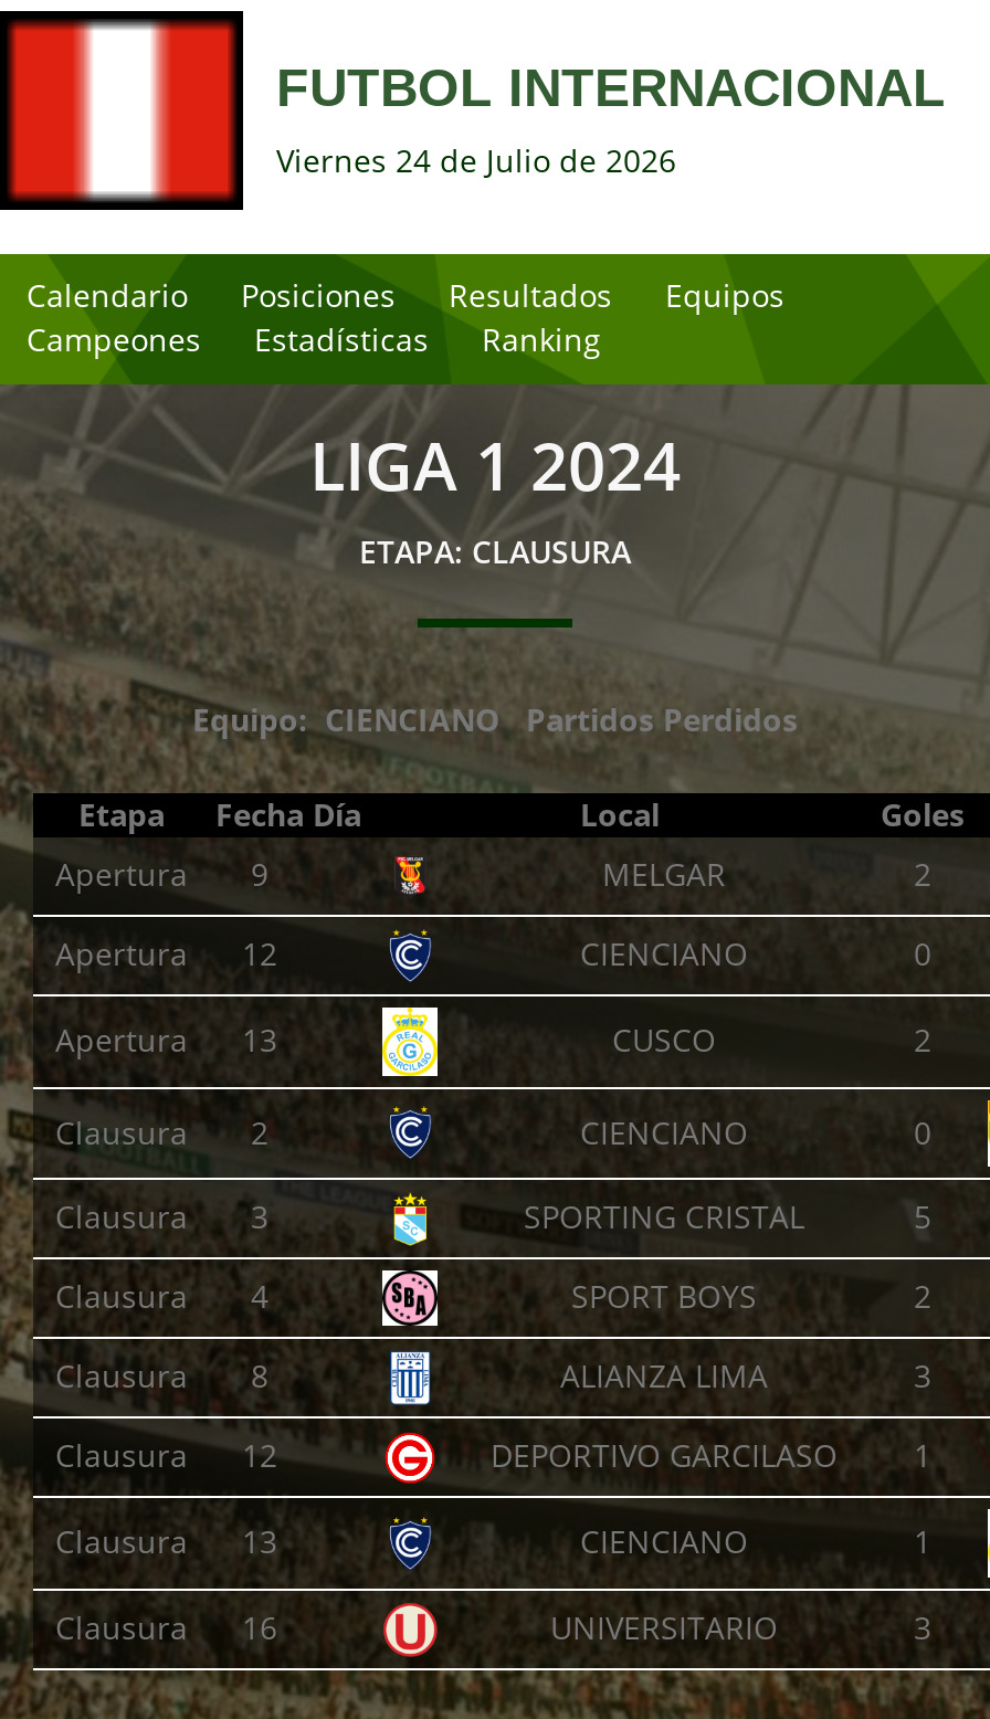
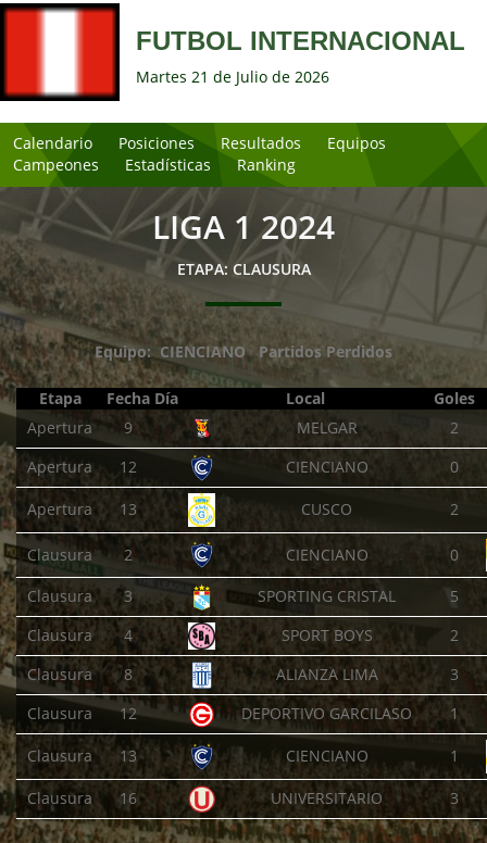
[276,139,676,181] Viernes 24 de Julio de 2026 -> [136,66,329,87] Martes 21 de Julio de 2026

